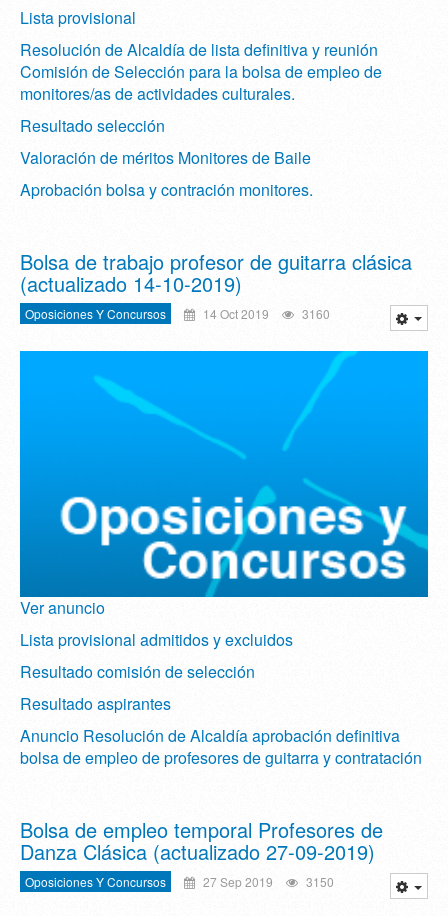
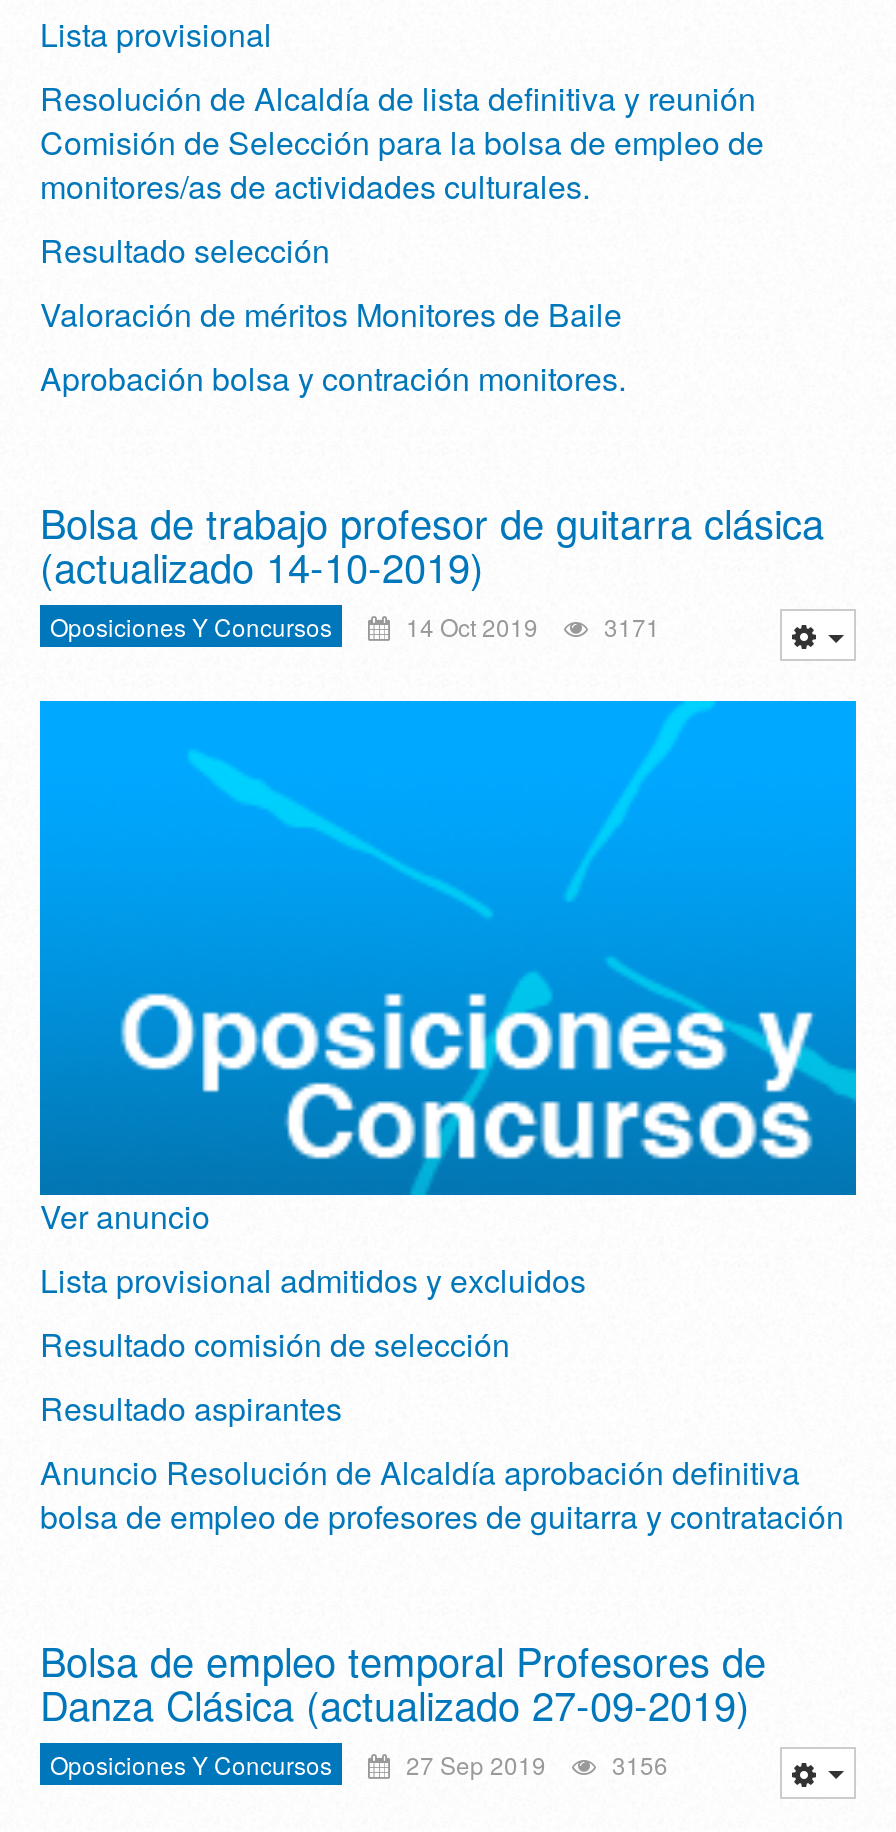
[25,305,330,322] Oposiciones Y Concursos 14 Oct 2019 3160 -> [50,609,660,643] Oposiciones Y Concursos 14 Oct 2019 3171
[25,873,334,890] Oposiciones Y Concursos 27 Sep 2019 3150 -> [50,1747,668,1781] Oposiciones Y Concursos 27 Sep 2019 3156

